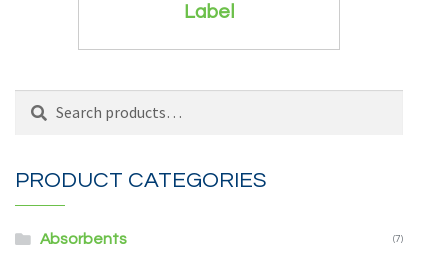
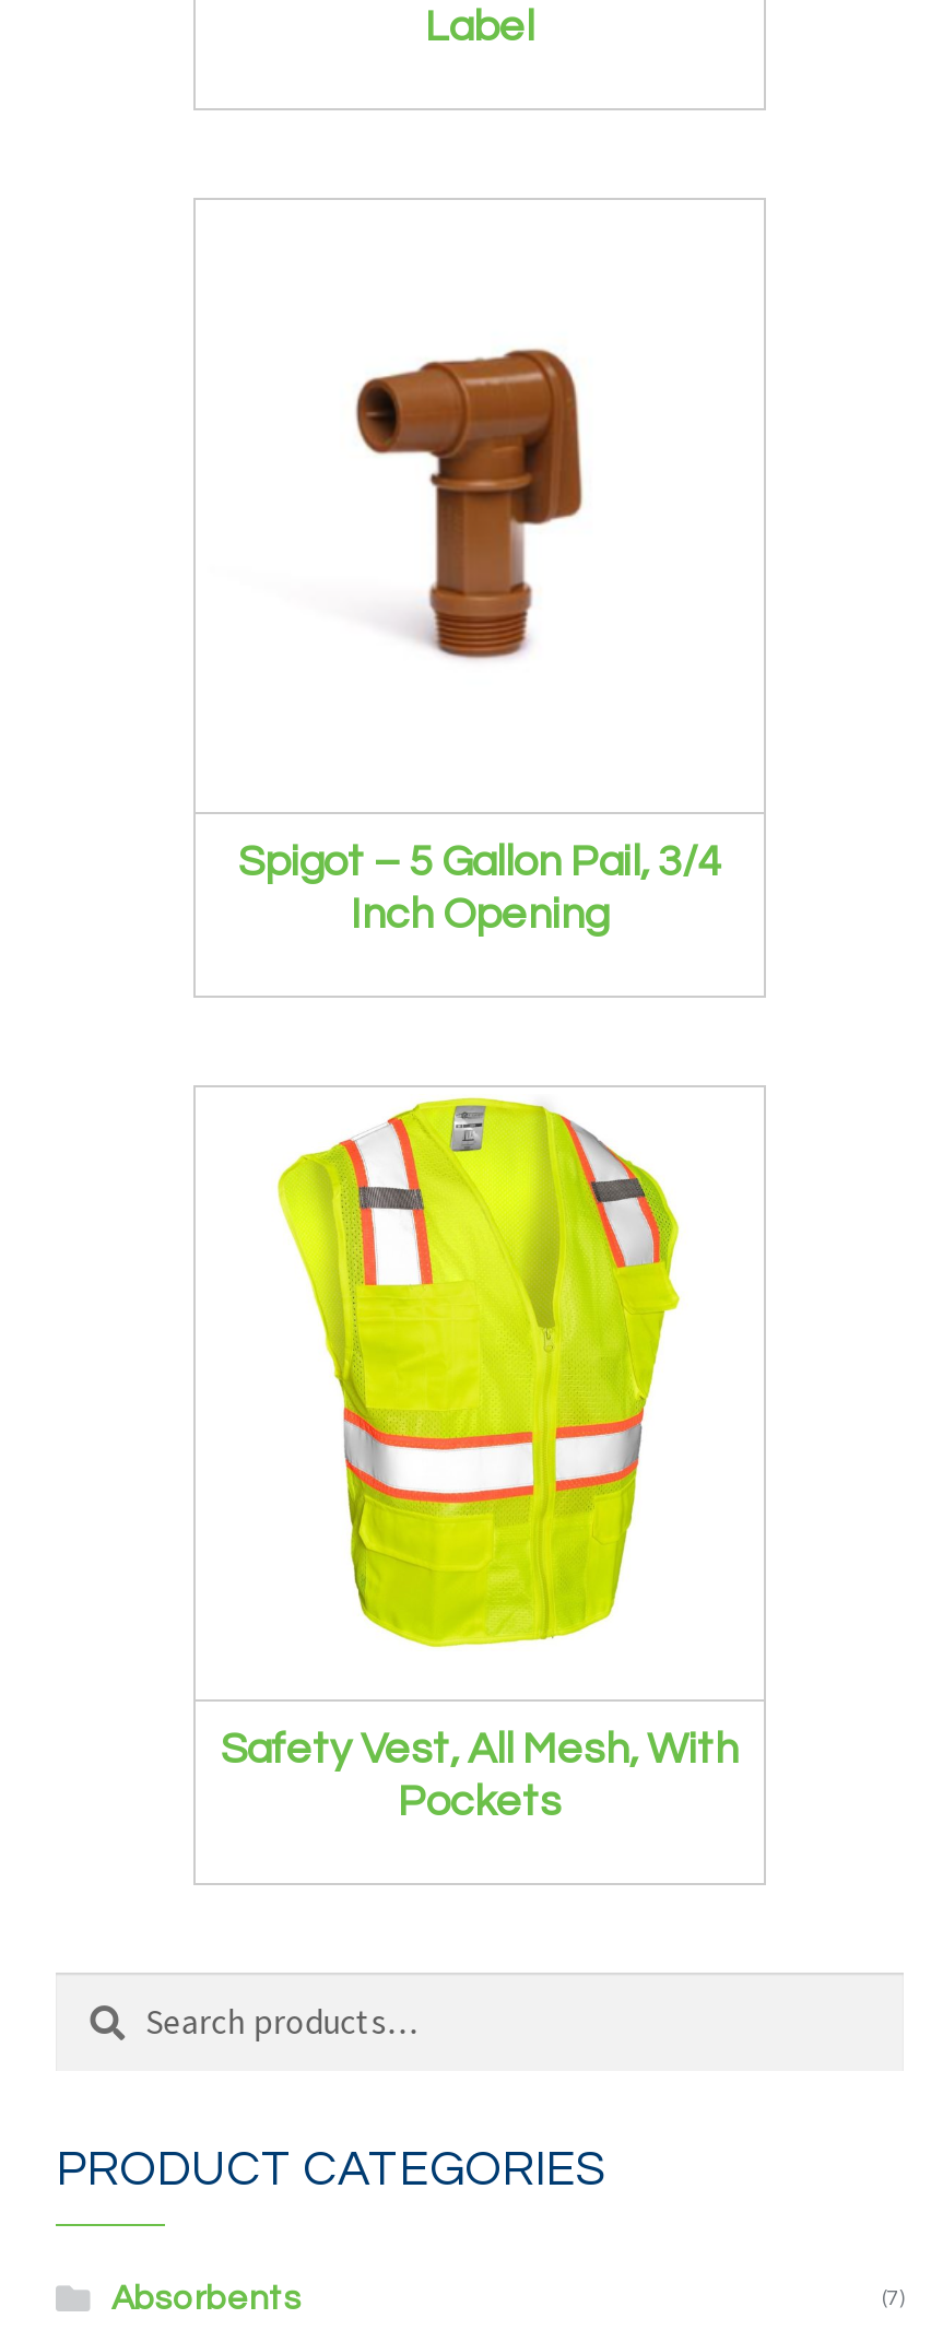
none -> [221,1095,739,1825] [image] | Safety Vest, All Mesh, With | Pockets
none -> [238,841,721,937] Spigot – 5 Gallon Pail, 3/4 | Inch Opening
none -> [355,348,585,660] [image]

